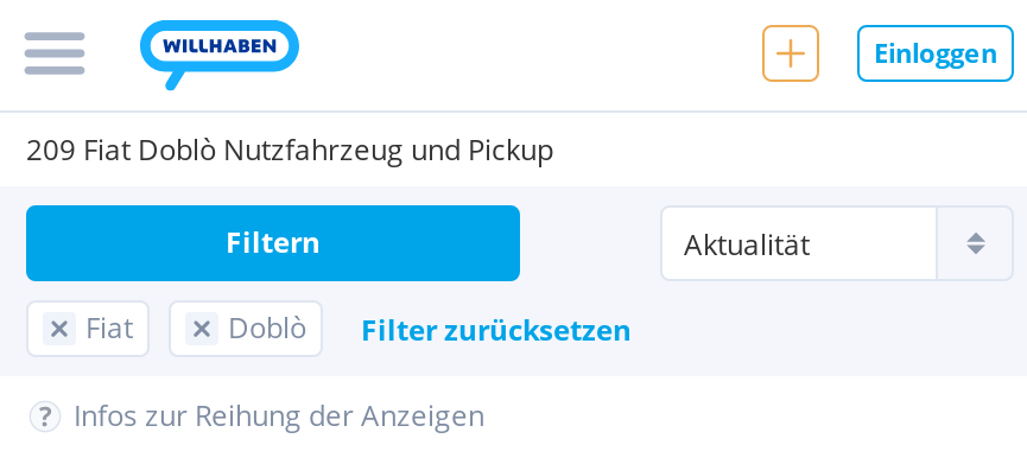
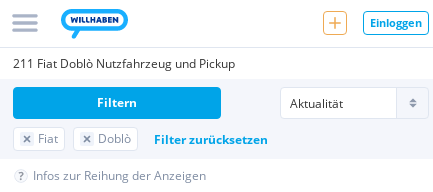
[26,129,553,170] 209 Fiat Doblò Nutzfahrzeug und Pickup -> [13,55,235,72] 211 Fiat Doblò Nutzfahrzeug und Pickup

